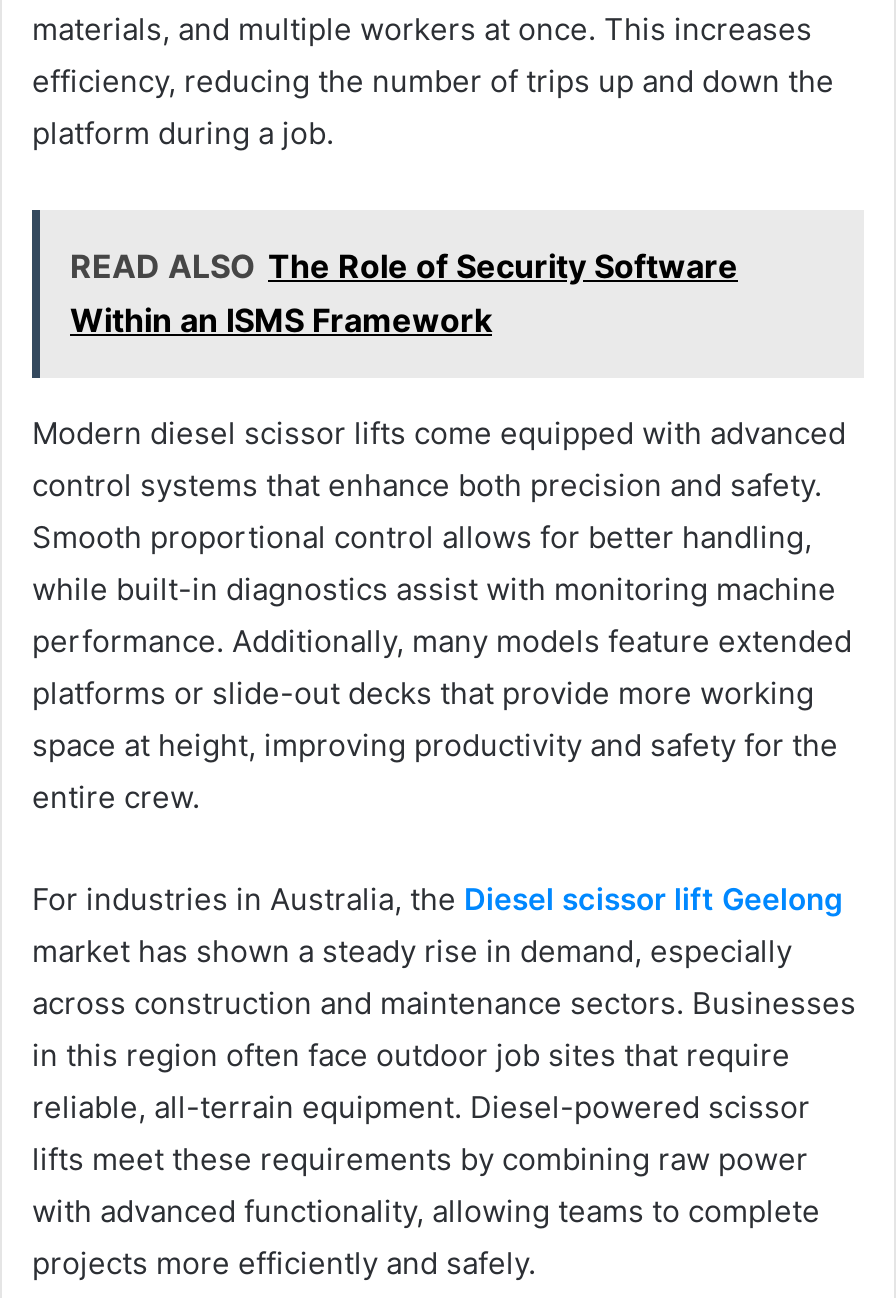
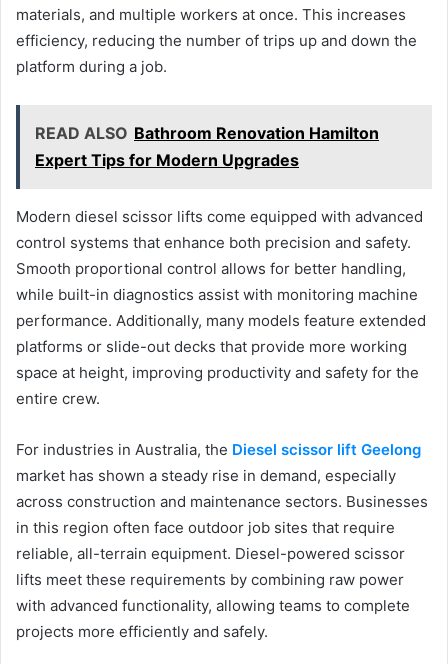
[70,245,738,339] READ ALSO The Role of Security Software | Within an ISMS Framework -> [35,123,379,170] READ ALSO Bathroom Renovation Hamilton | Expert Tips for Modern Upgrades

